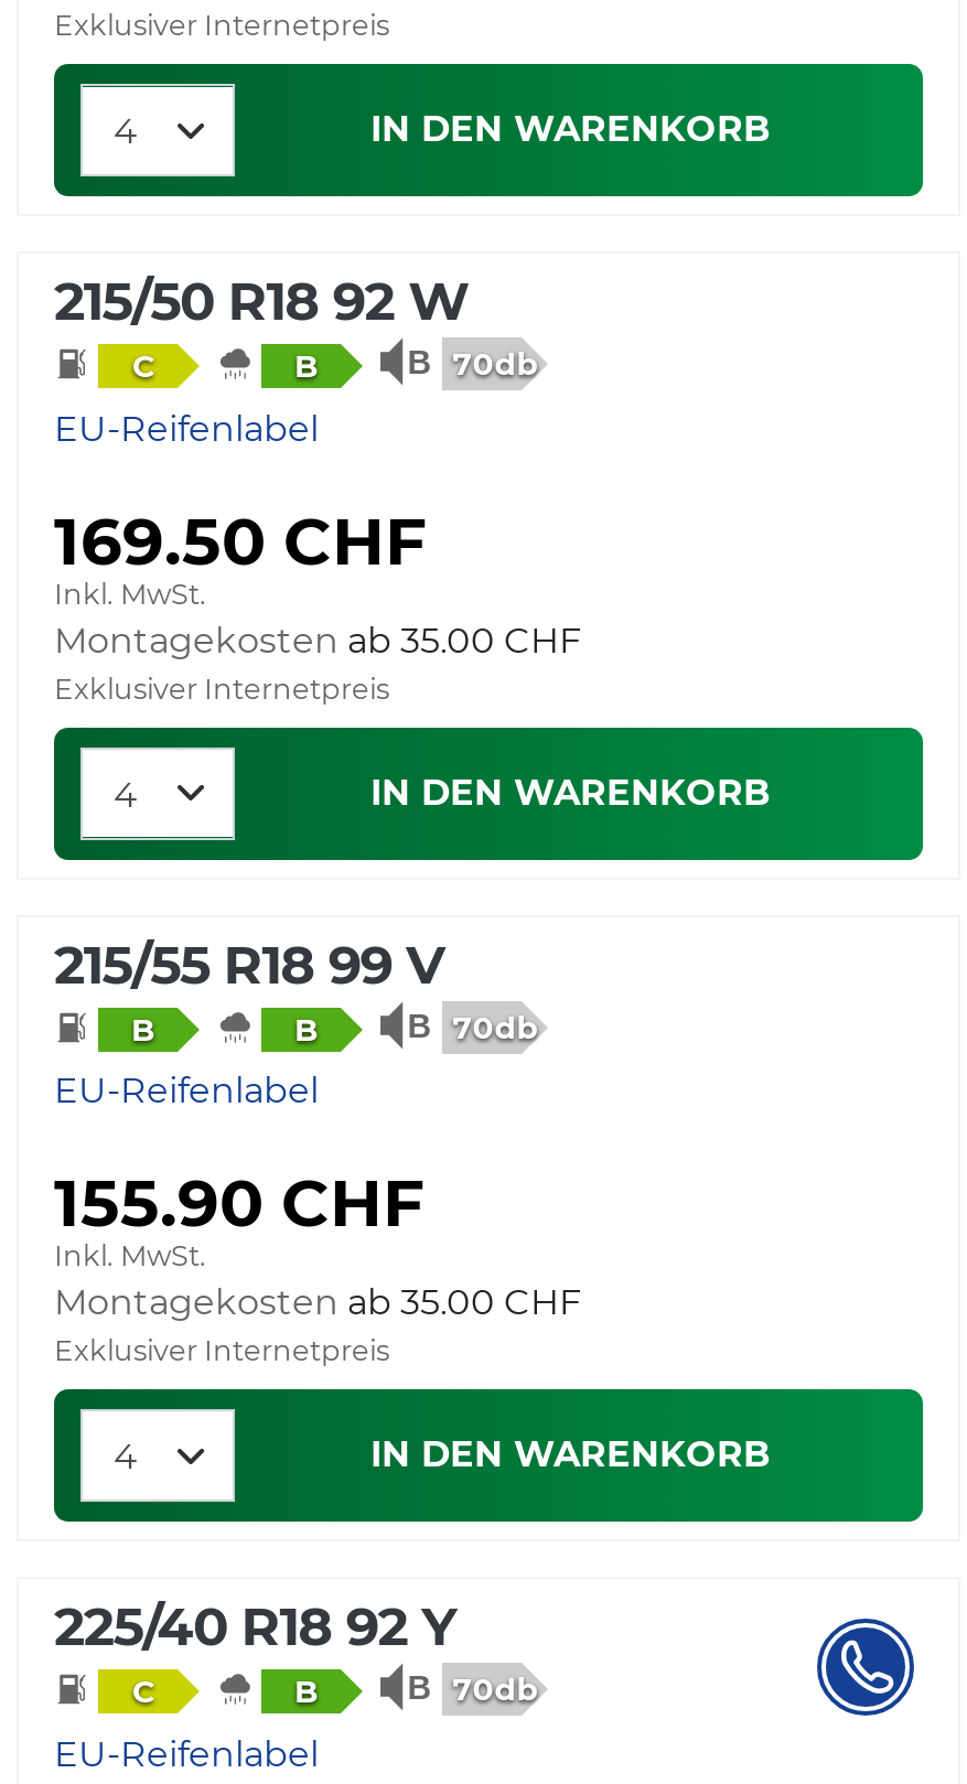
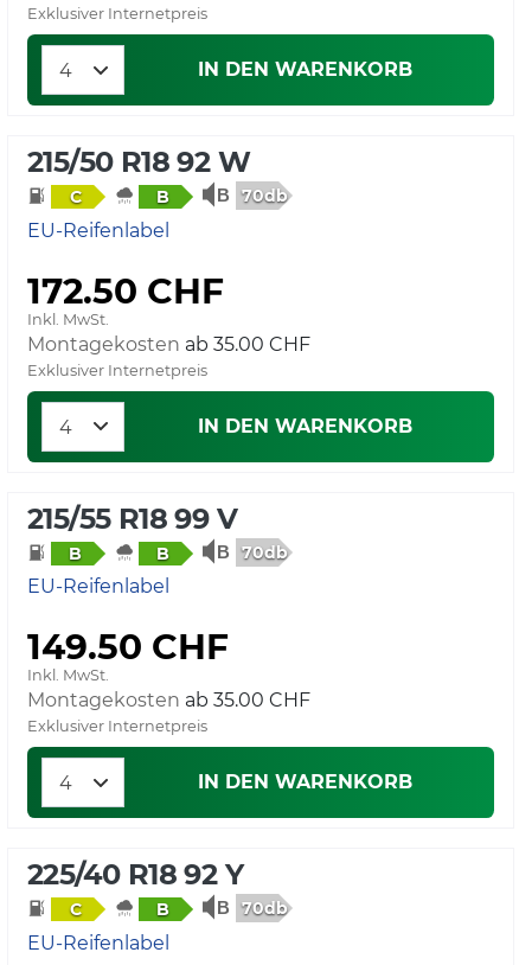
[54,500,427,579] 169.50 CHF -> [27,269,224,311] 172.50 CHF
[54,1162,425,1242] 155.90 CHF -> [27,625,229,668] 149.50 CHF
[815,1616,916,1718] [image] -> none

